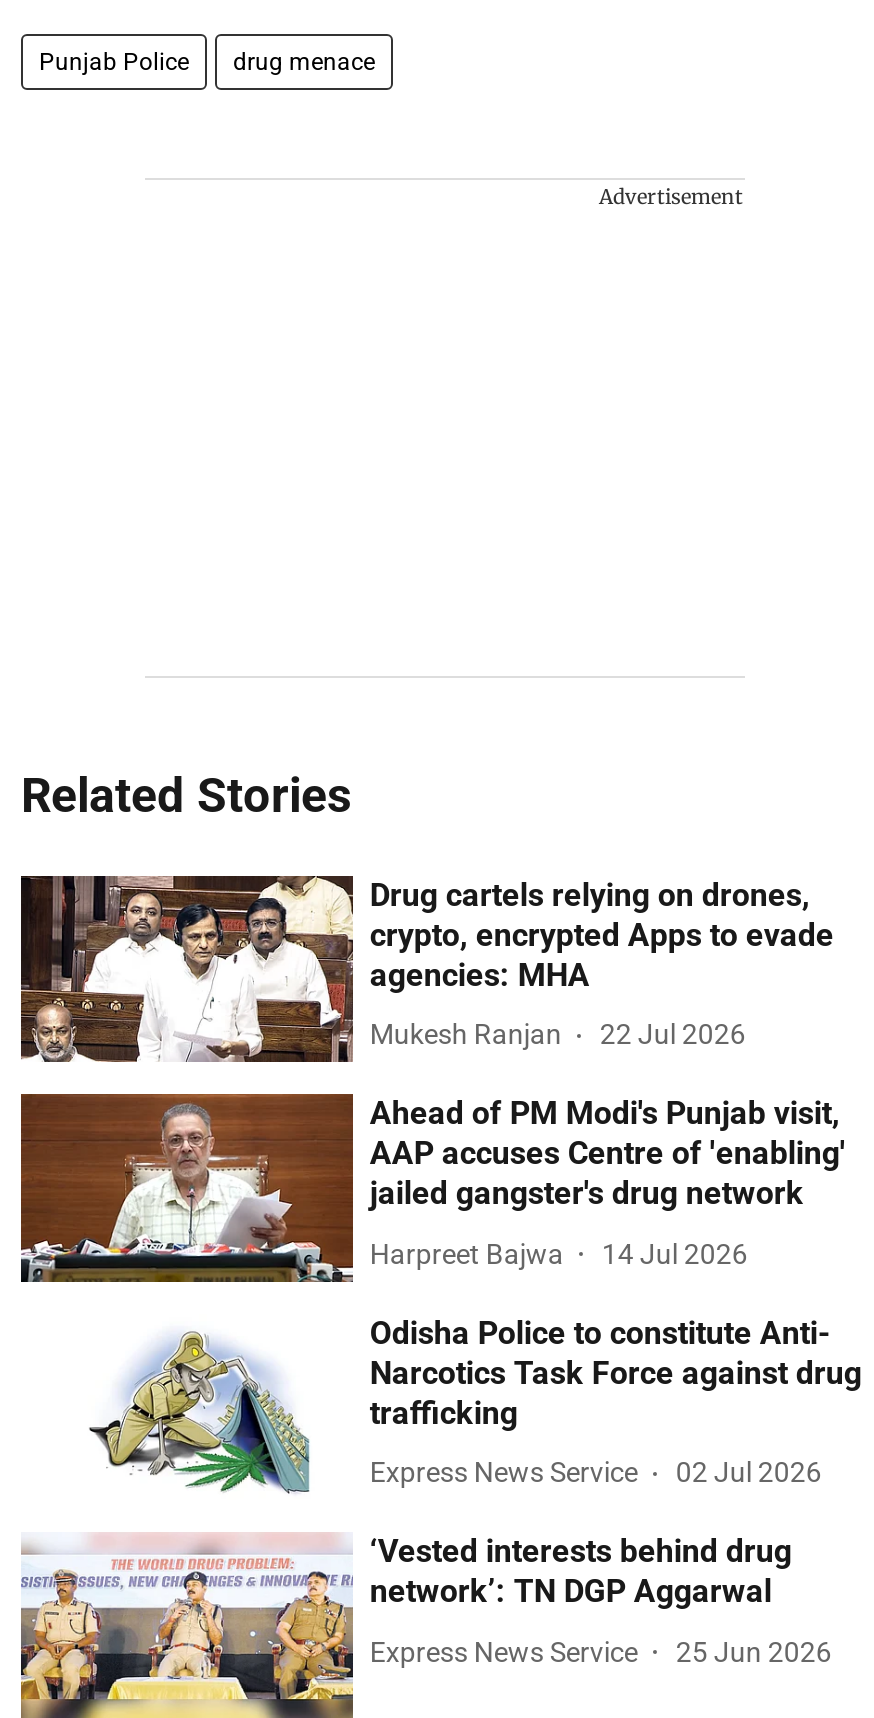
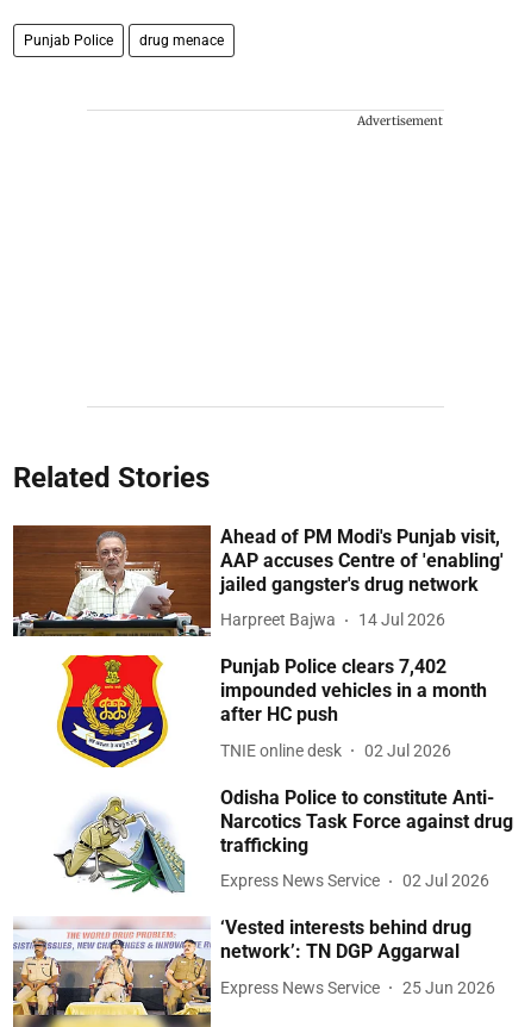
[21,874,834,1062] [image] | Drug cartels relying on drones, | crypto, encrypted Apps to evade | agencies: MHA | Mukesh Ranjan | 22 Jul 2026 -> none
moved [17,1094,846,1286] -> [11,525,504,639]: [image] | Ahead of PM Modi's Punjab visit, | AAP accuses Centre of 'enabling' | jailed gangster's drug network | Harpreet Bajwa | 14 Jul 2026
none -> [55,654,487,768] [image] | Punjab Police clears 7,402 | impounded vehicles in a month | after HC push | TNIE online desk | 02 Jul 2026

